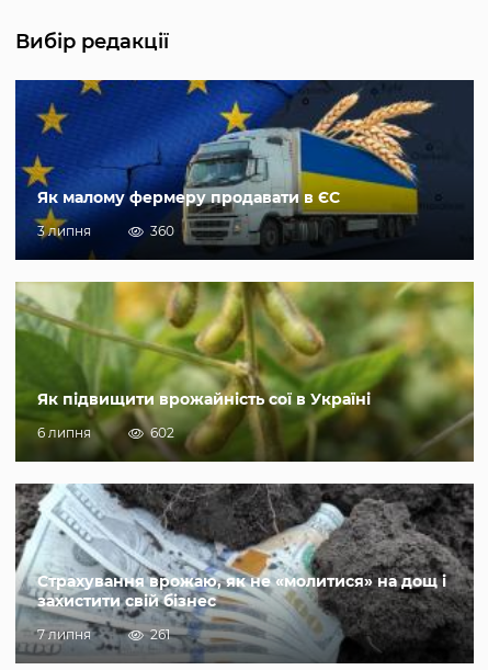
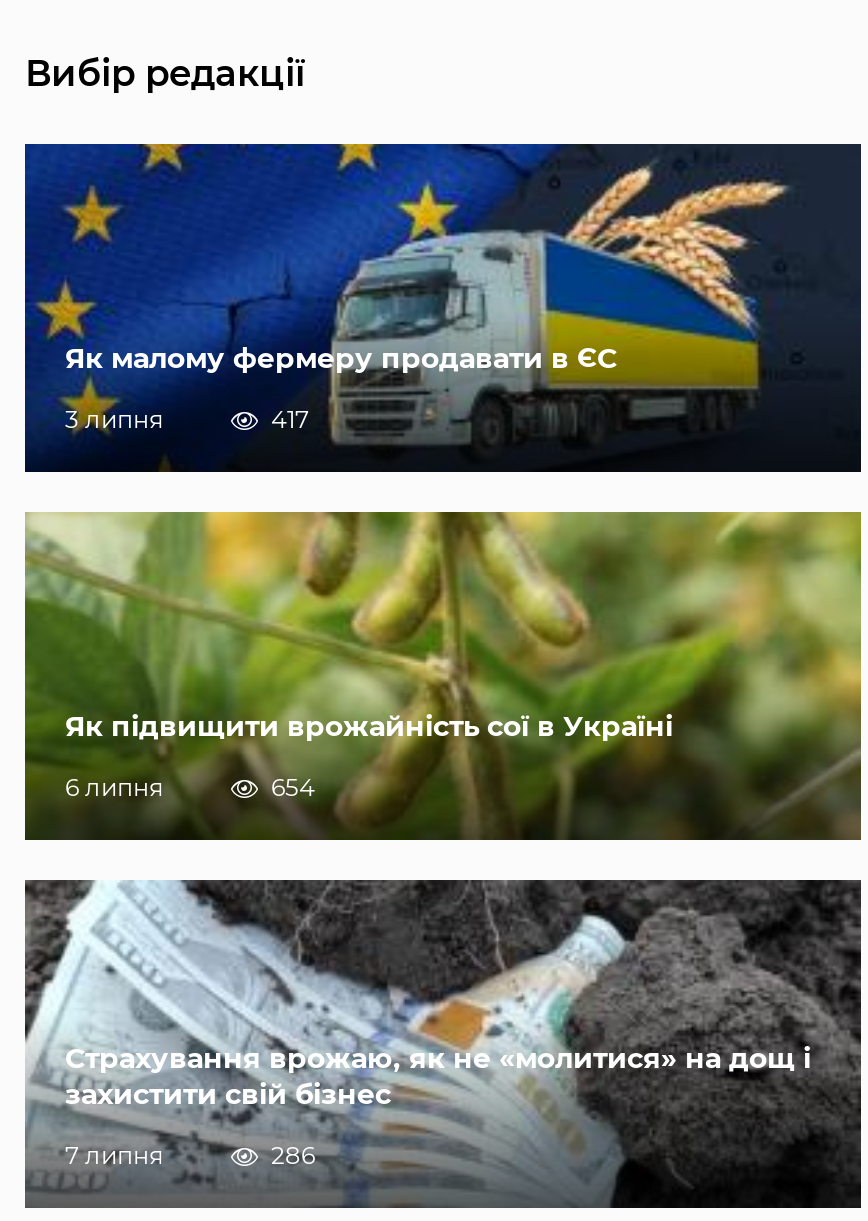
[147,223,174,239] 360 -> [265,404,309,434] 417
[147,424,174,441] 602 -> [265,772,315,802] 654
[147,626,170,643] 261 -> [265,1140,315,1170] 286

